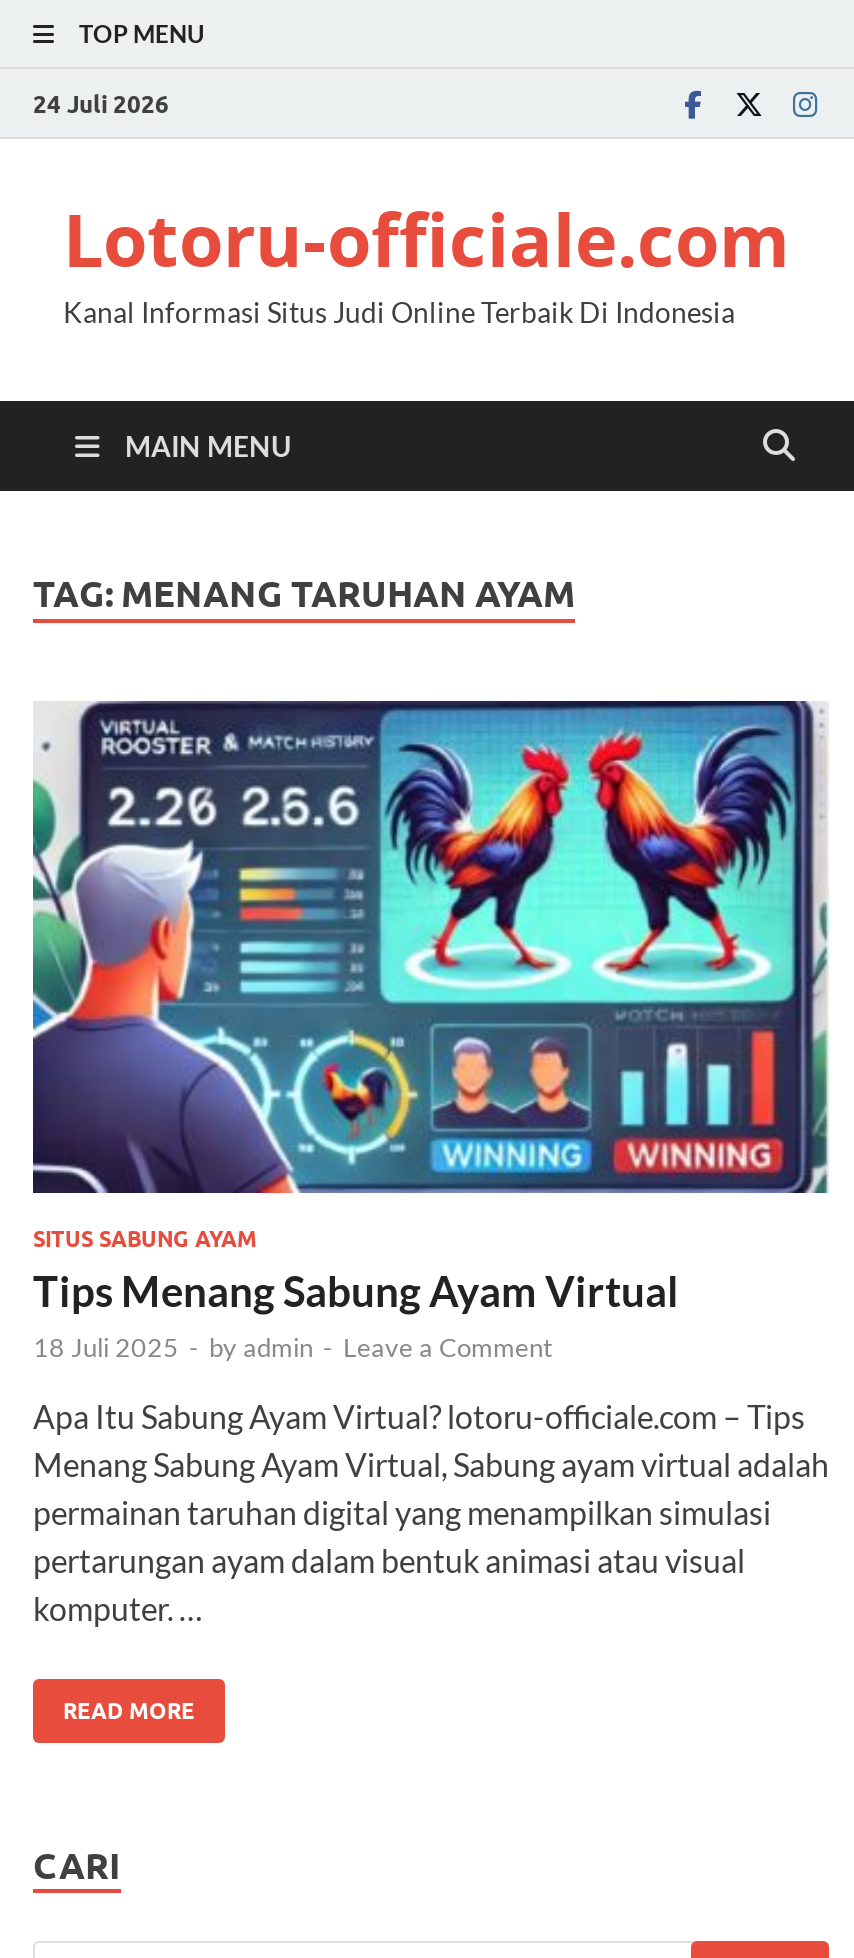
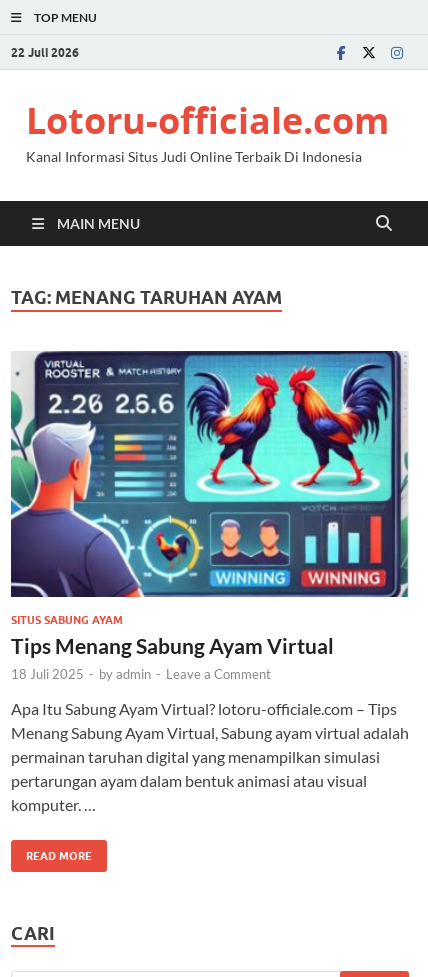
[33,88,169,118] 24 Juli 2026 -> [11,44,79,59] 22 Juli 2026

